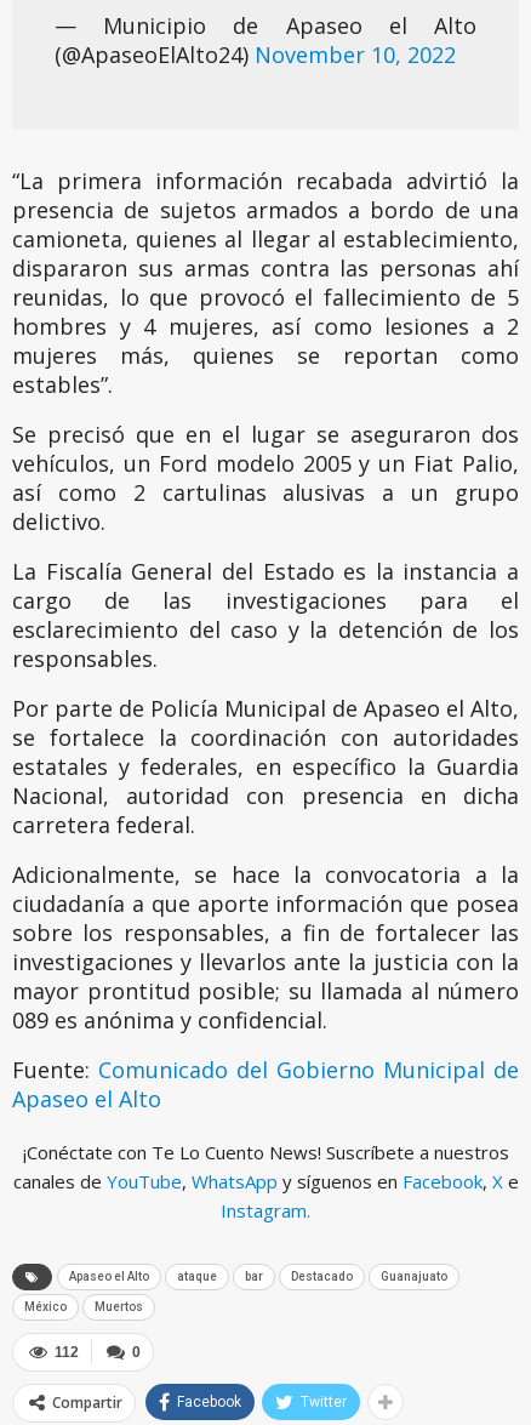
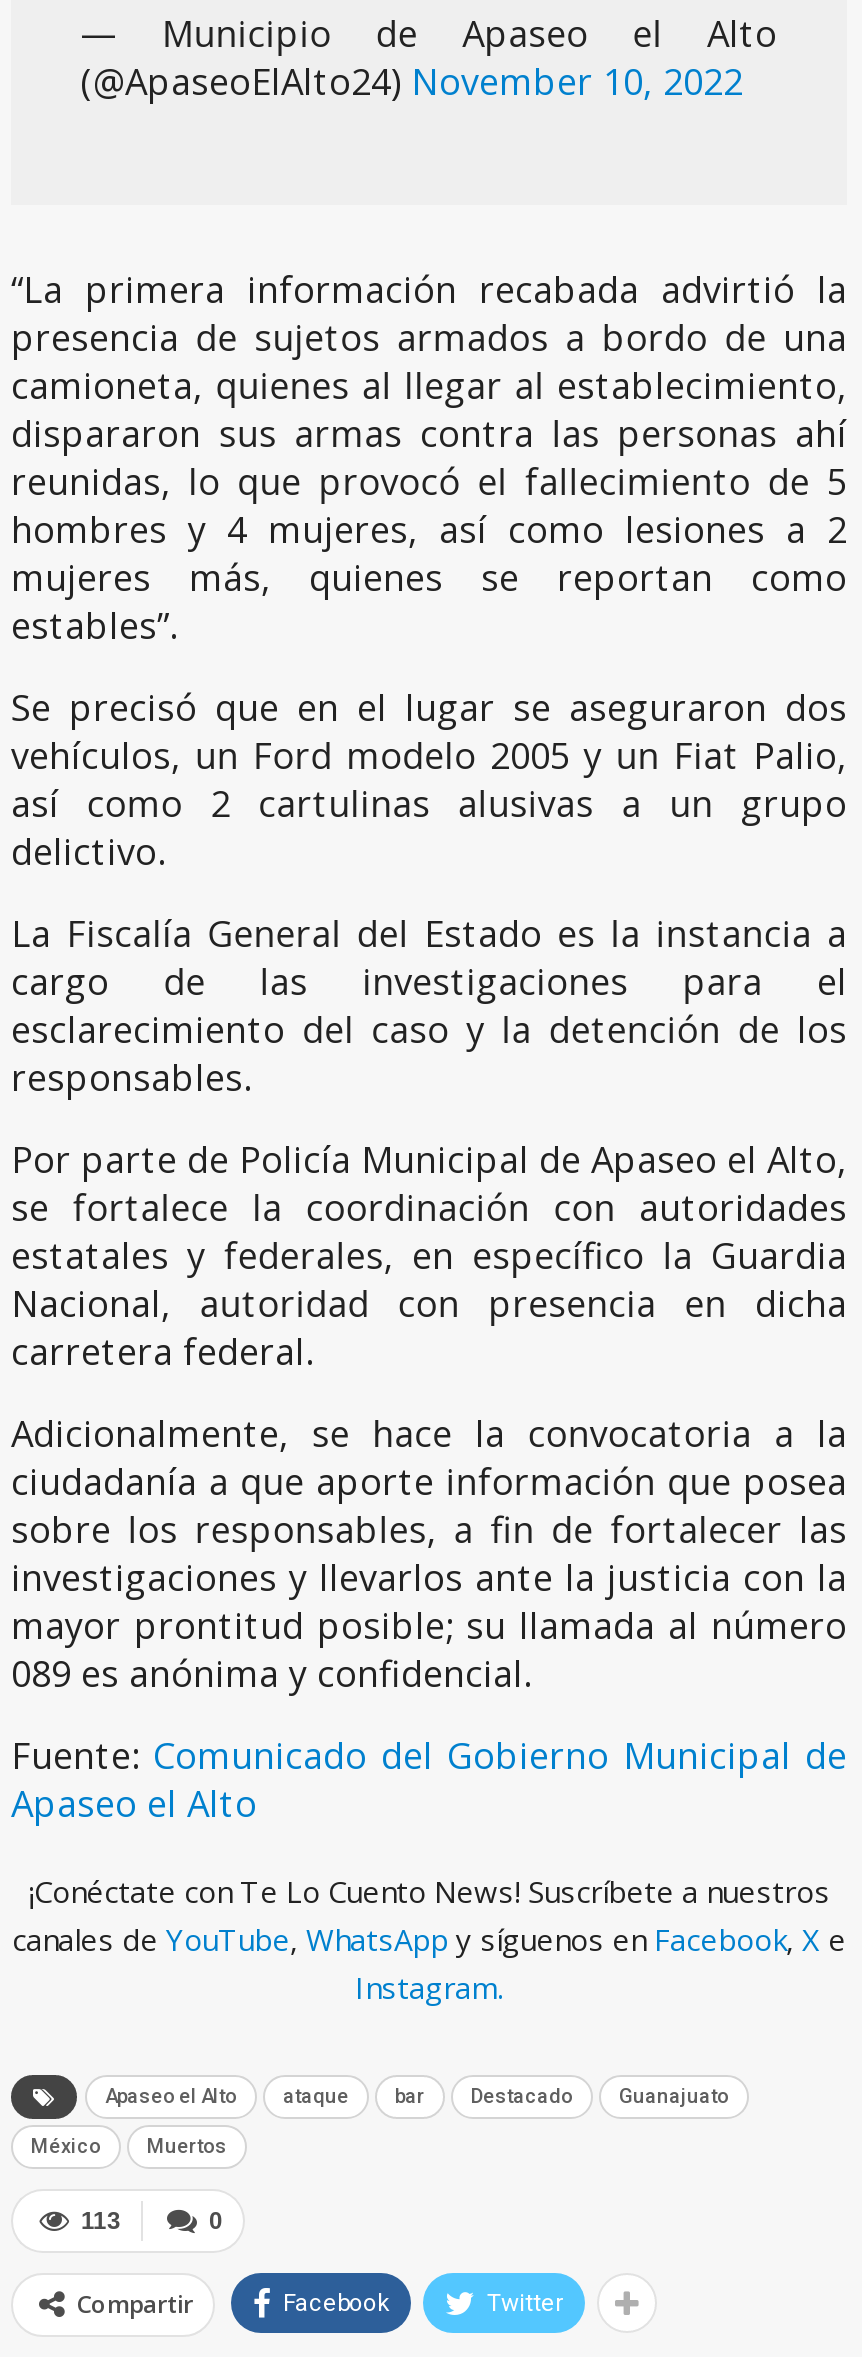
[55,1344,79,1361] 112 -> [81,2207,121,2235] 113

